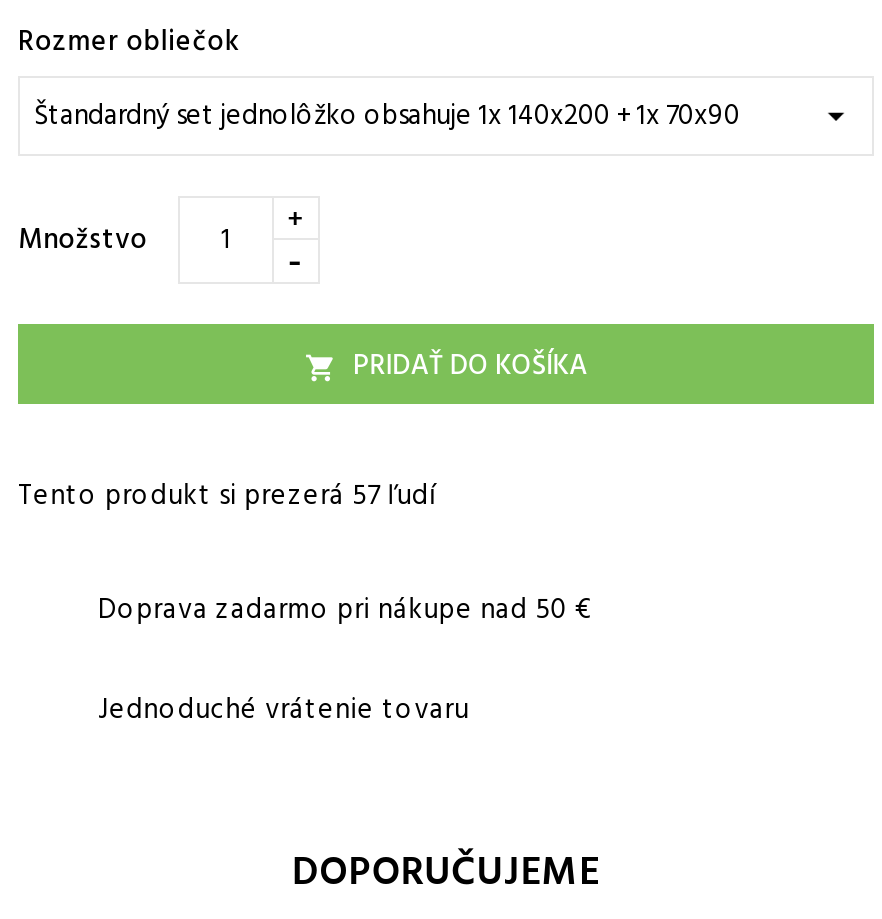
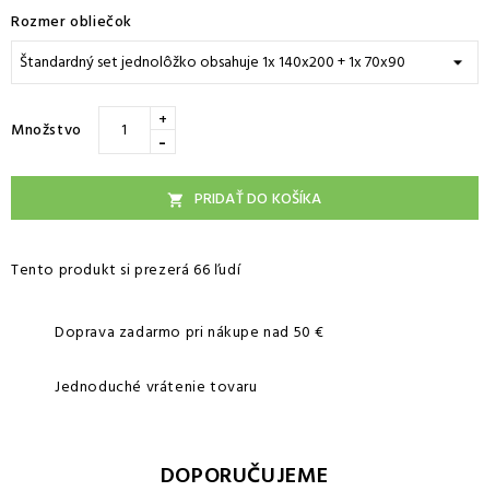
[18,476,436,516] Tento produkt si prezerá 57 ľudí -> [11,259,241,281] Tento produkt si prezerá 66 ľudí

